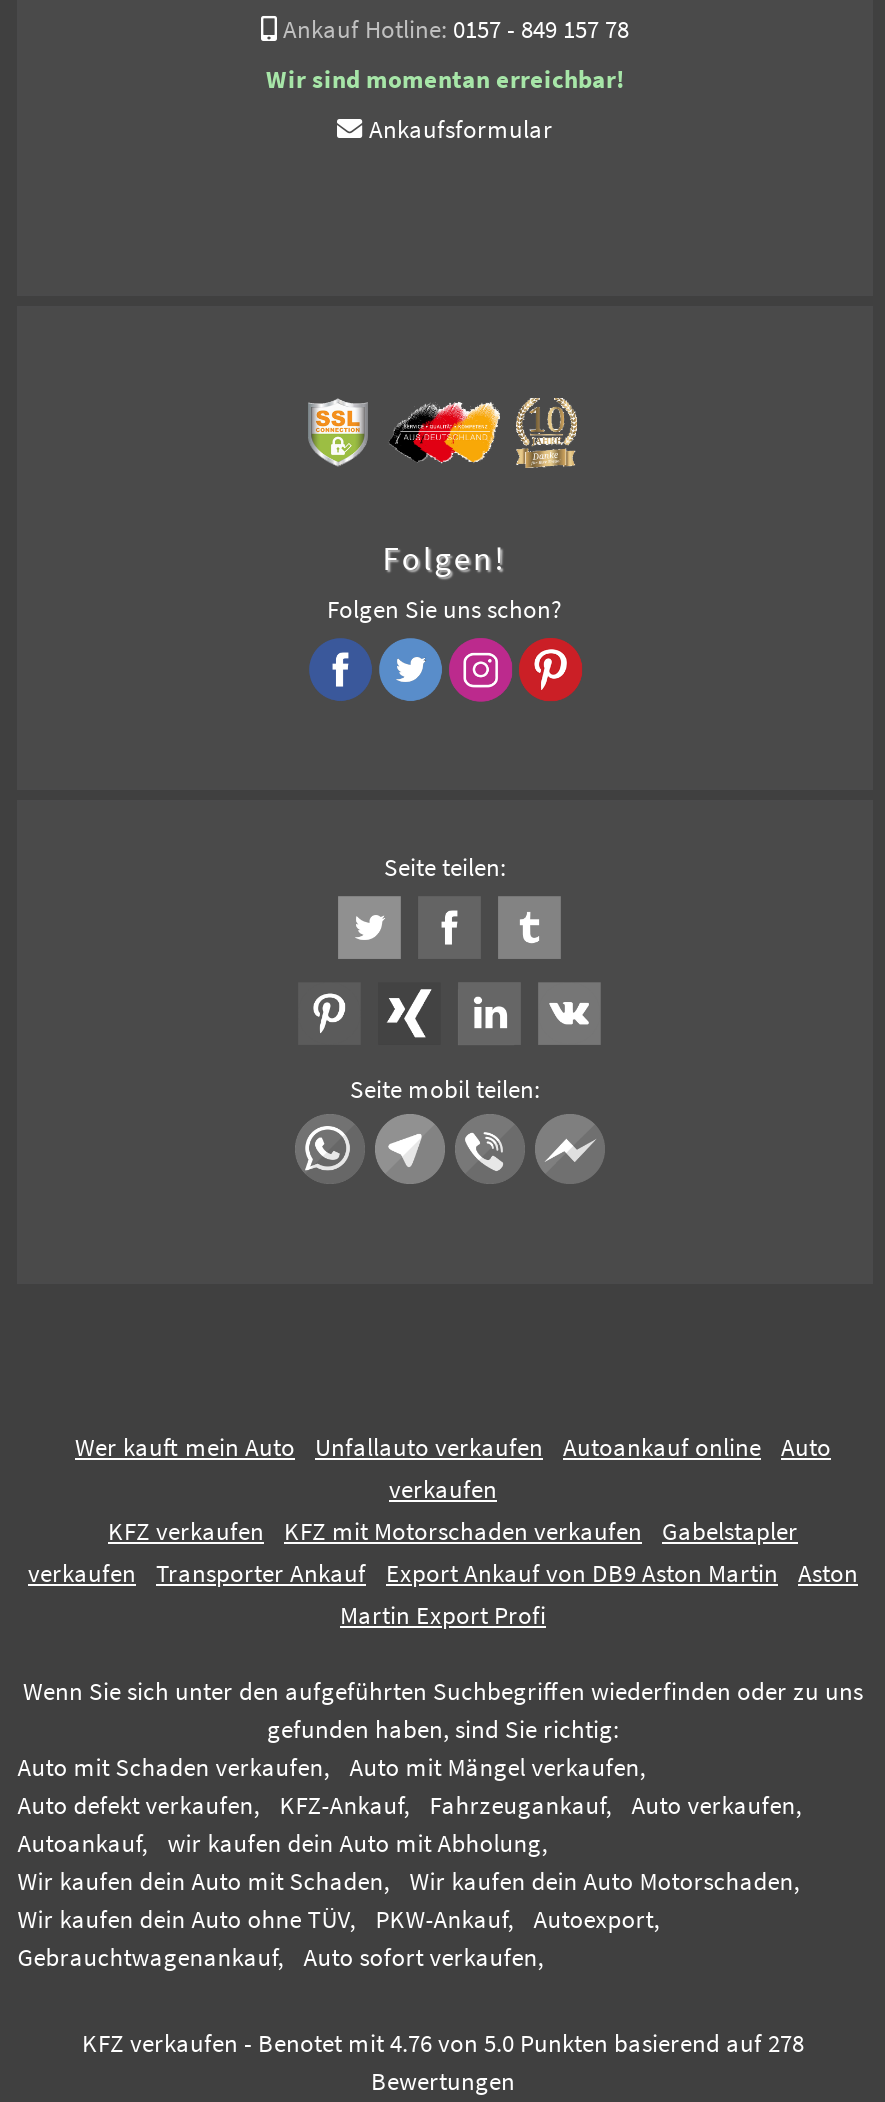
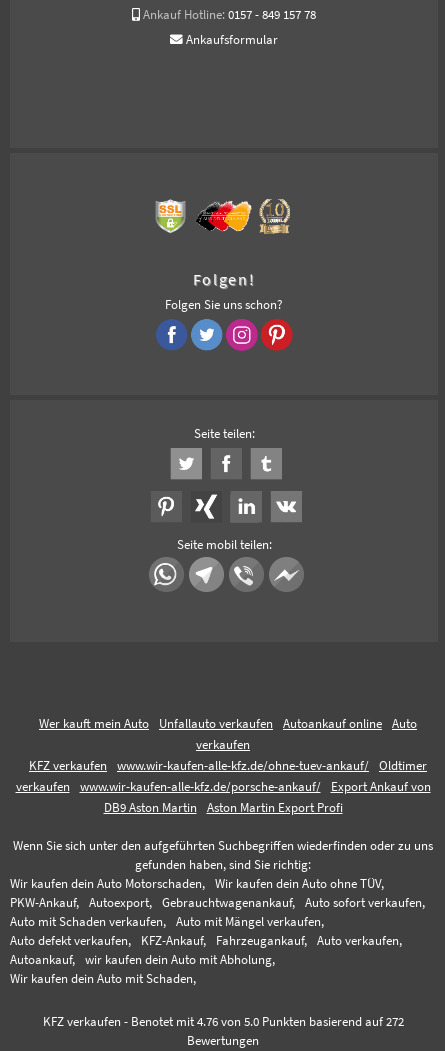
[266,64,624,94] Wir sind momentan erreichbar! -> none
moved [369,114,553,144] -> [186,32,278,47]: Ankaufsformular
[284,1516,798,1546] KFZ mit Motorschaden verkaufen | Gabelstapler -> [117,758,427,773] www.wir-kaufen-alle-kfz.de/ohne-tuev-ankauf/ | Oldtimer
[156,1558,858,1630] Transporter Ankauf | Export Ankauf von DB9 Aston Martin | Aston | Martin Export Profi -> [79,779,430,815] www.wir-kaufen-alle-kfz.de/porsche-ankauf/ | Export Ankauf von | DB9 Aston Martin | Aston Martin Export Profi
moved [17,1752,801,1896] -> [10,914,402,986]: Auto mit Schaden verkaufen, | Auto mit Mängel verkaufen, | Auto defekt verkaufen, | ... | wir kaufen dein Auto mit Abholung, | Wir kaufen dein Auto mit Schaden,
moved [17,1866,799,1972] -> [10,876,425,910]: Wir kaufen dein Auto Motorschaden, | Wir kaufen dein Auto ohne TÜV, | PKW-Ankauf, | Autoexport, | Gebrauchtwagenankauf, | Auto sofort verkaufen,
[82,2028,804,2058] KFZ verkaufen - Benotet mit 4.76 von 5.0 Punkten basierend auf 278 -> [42,1014,403,1029] KFZ verkaufen - Benotet mit 4.76 von 5.0 Punkten basierend auf 272

